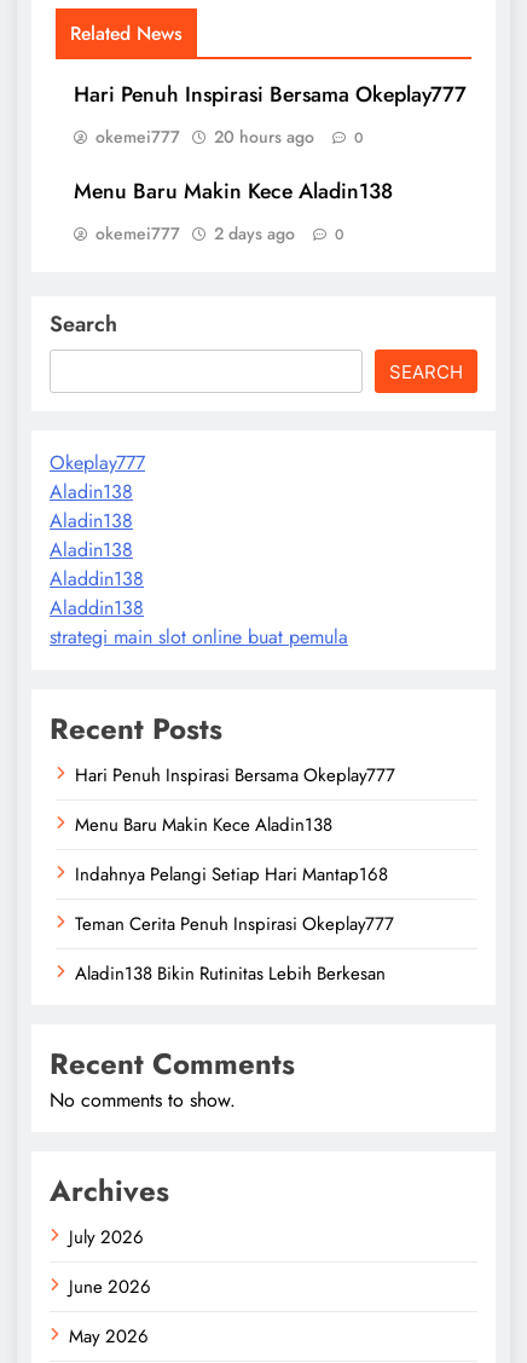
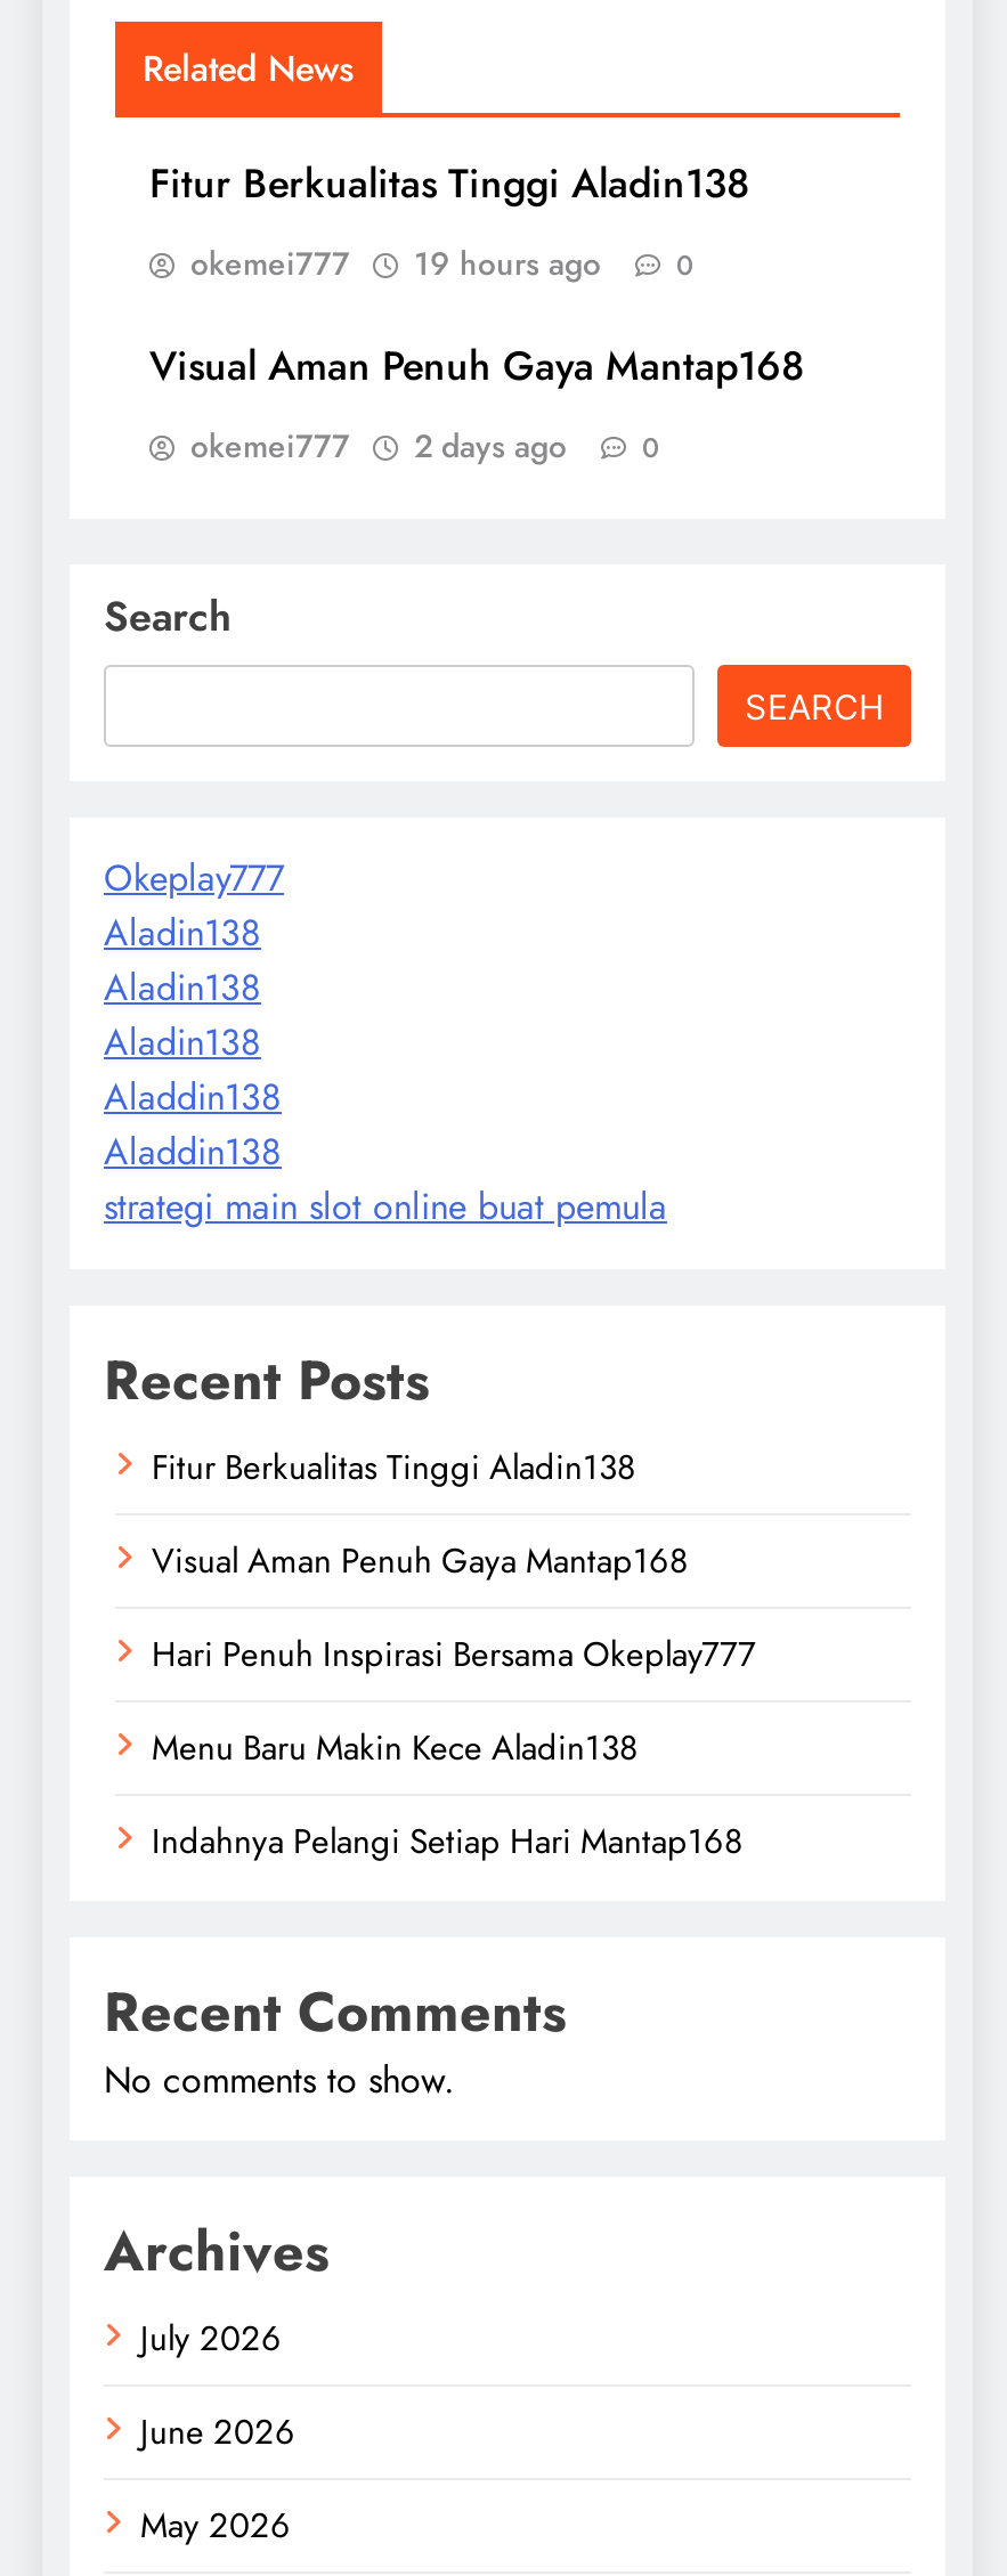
[74,79,467,110] Hari Penuh Inspirasi Bersama Okeplay777 -> [149,154,749,213] Fitur Berkualitas Tinggi Aladin138
[95,125,364,149] okemei777 20 hours ago 0 -> [190,241,695,286] okemei777 19 hours ago 0
[74,175,393,207] Menu Baru Makin Kece Aladin138 -> [149,336,804,396] Visual Aman Penuh Gaya Mantap168
none -> [152,1443,688,1586] Fitur Berkualitas Tinggi Aladin138 | Visual Aman Penuh Gaya Mantap168
moved [75,762,395,888] -> [152,1630,756,1867]: Hari Penuh Inspirasi Bersama Okeplay777 | Menu Baru Makin Kece Aladin138 | Indahnya Pelangi Setiap Hari Mantap168
[75,911,394,987] Teman Cerita Penuh Inspirasi Okeplay777 | Aladin138 Bikin Rutinitas Lebih Berkesan -> none

